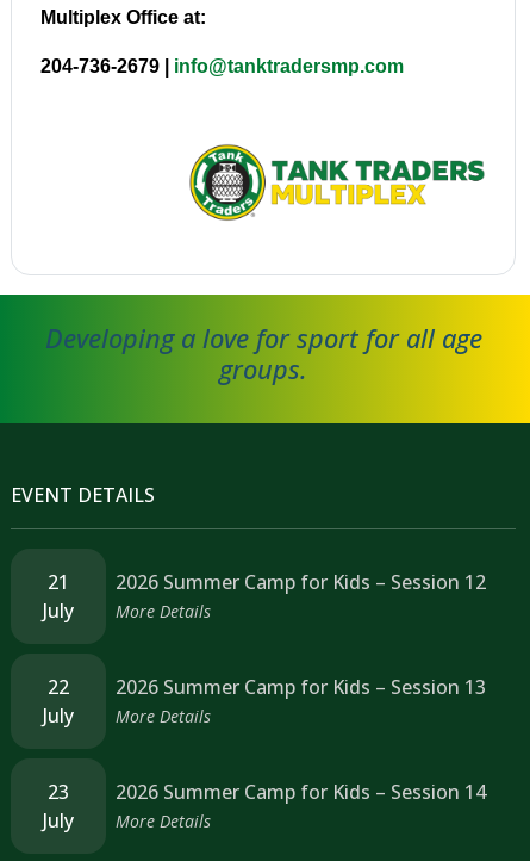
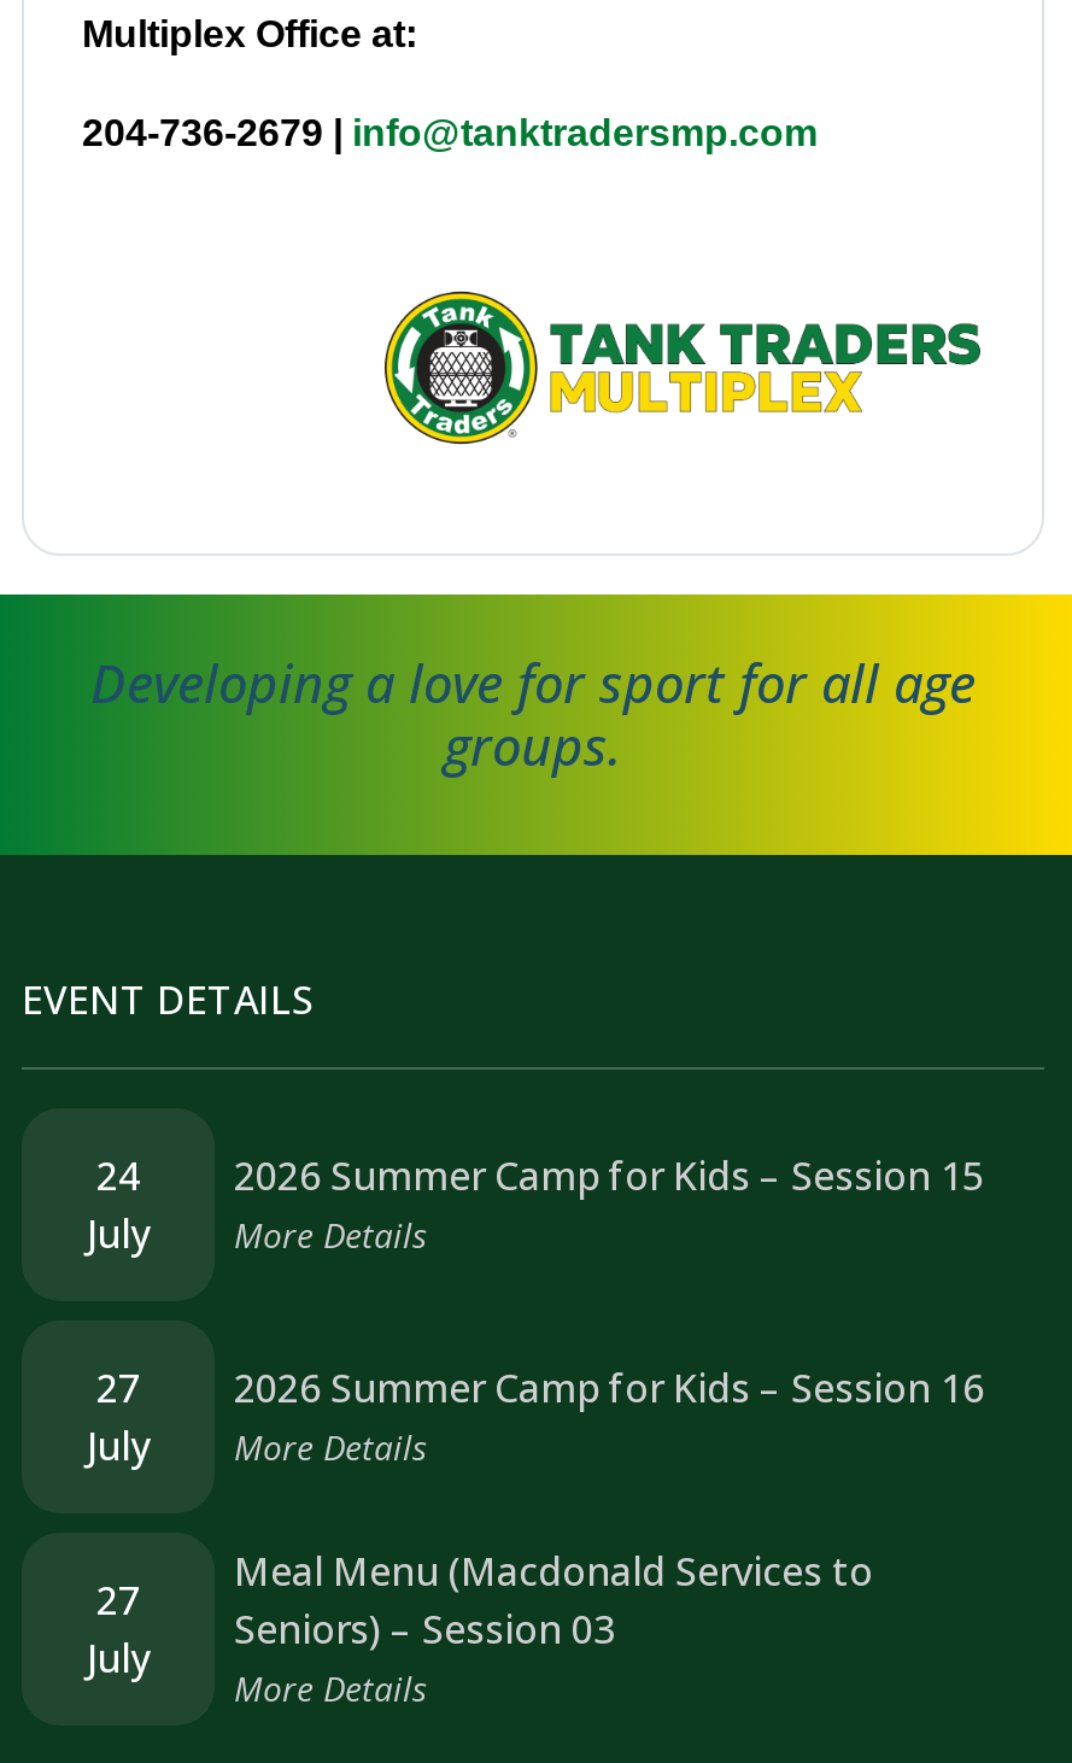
[48,569,69,595] 21 -> [96,1150,140,1203] 24
[116,569,486,595] 2026 Summer Camp for Kids – Session 12 -> [234,1150,984,1203] 2026 Summer Camp for Kids – Session 15
[48,674,69,700] 22 -> [96,1362,140,1415] 27
[116,674,486,700] 2026 Summer Camp for Kids – Session 13 -> [234,1362,984,1415] 2026 Summer Camp for Kids – Session 16
[48,779,69,805] 23 -> [96,1574,140,1627] 27
[116,779,486,805] 2026 Summer Camp for Kids – Session 14 -> [234,1545,873,1656] Meal Menu (Macdonald Services to | Seniors) – Session 03

